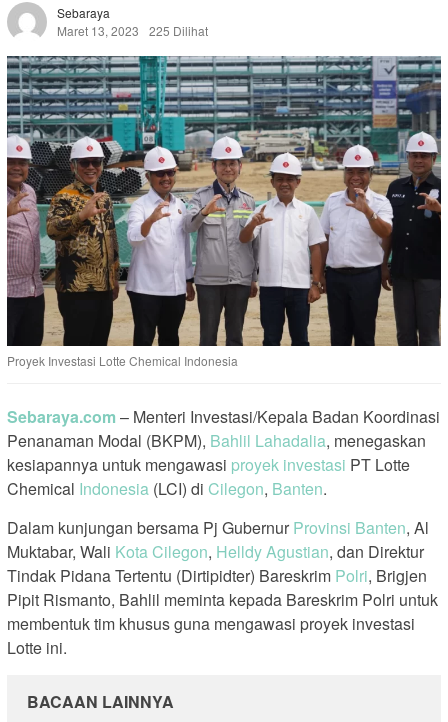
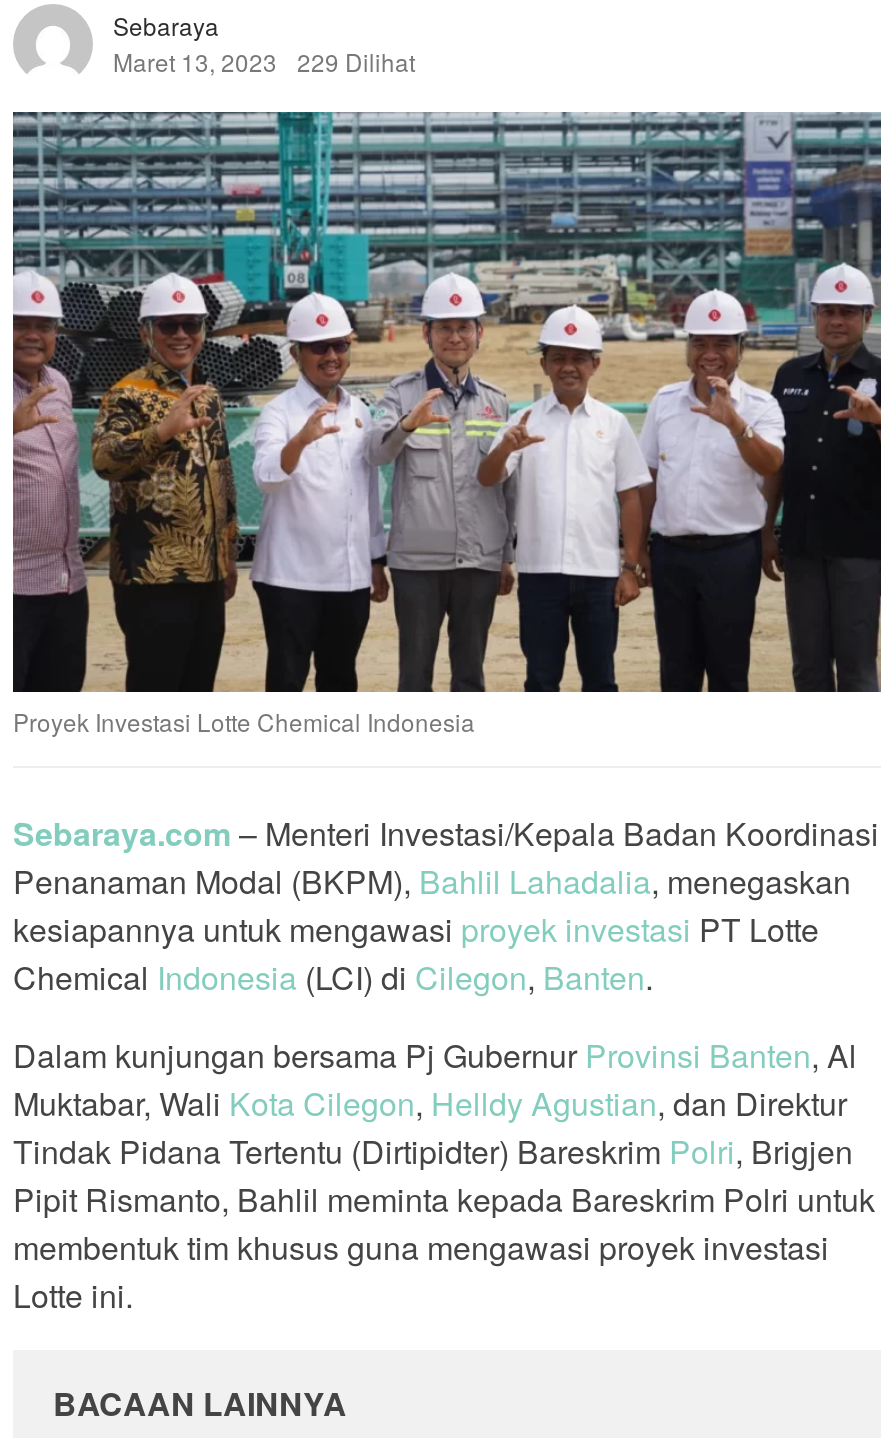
[57,22,208,39] Maret 13, 2023 225 Dilihat -> [113,44,415,78] Maret 13, 2023 229 Dilihat

